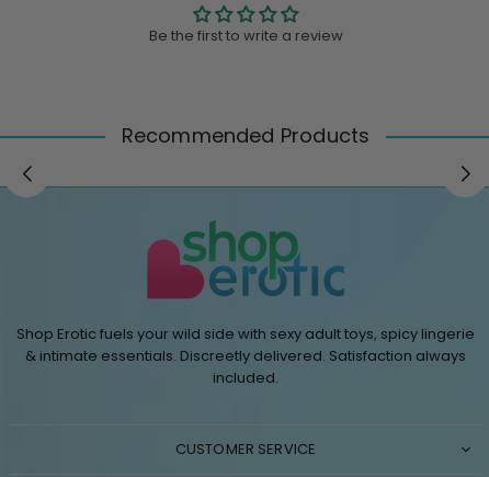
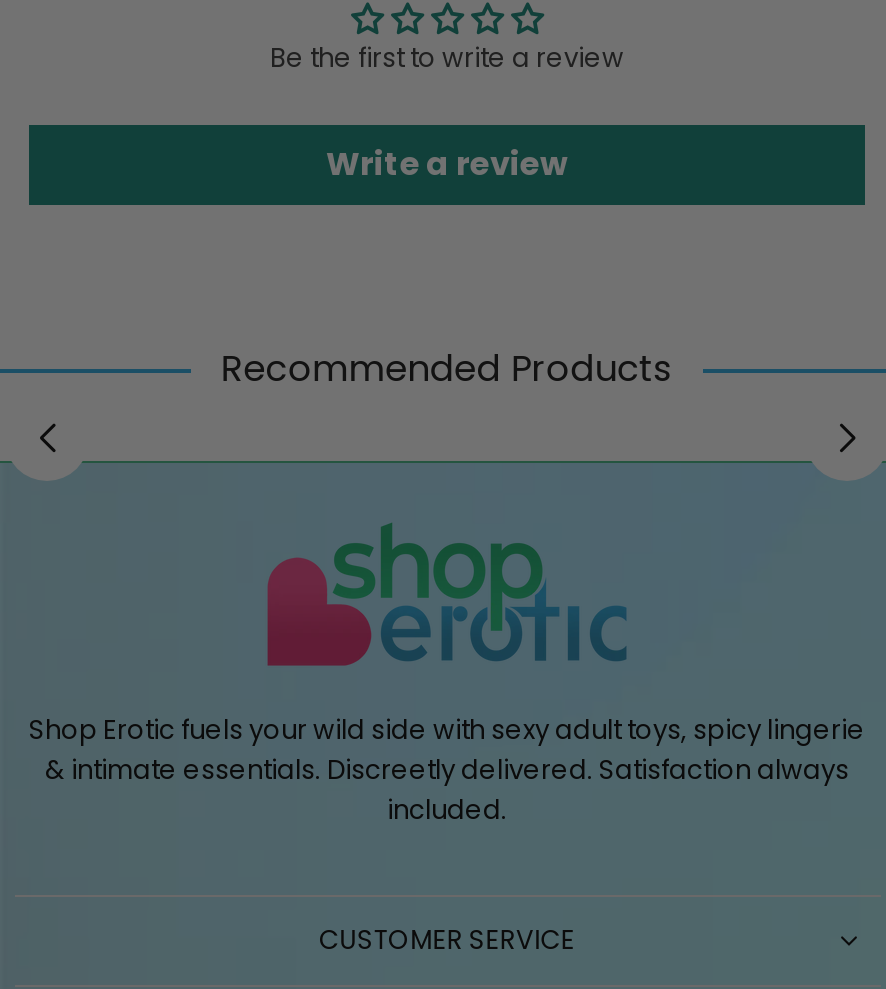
none -> [326,141,568,187] Write a review

